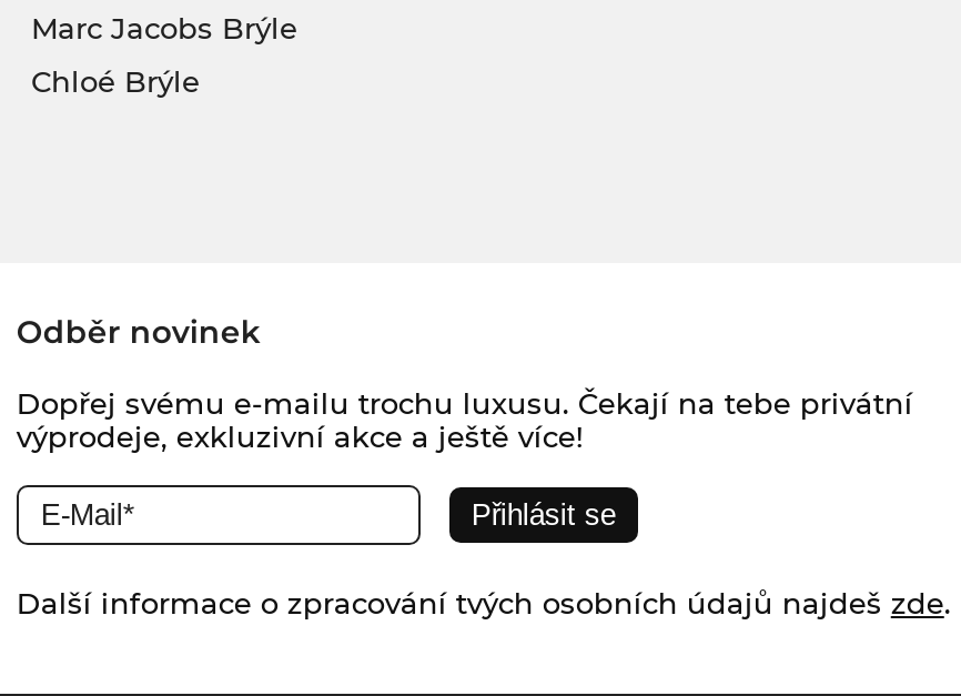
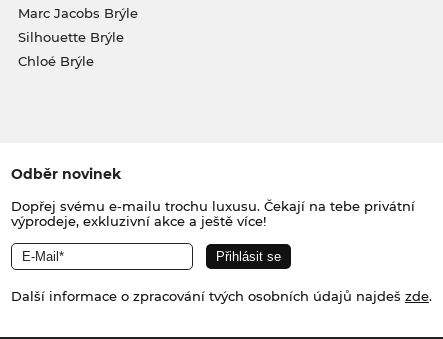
none -> [17,29,123,45] Silhouette Brýle

